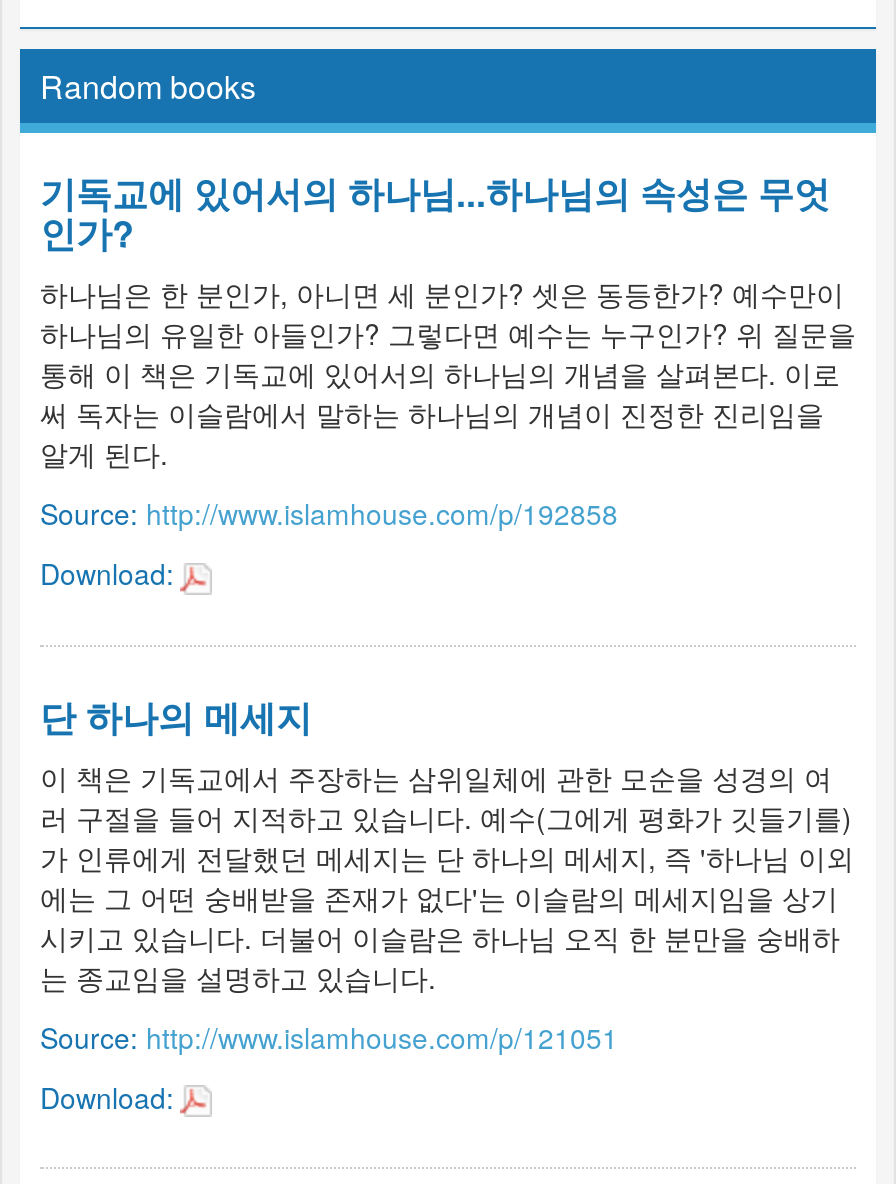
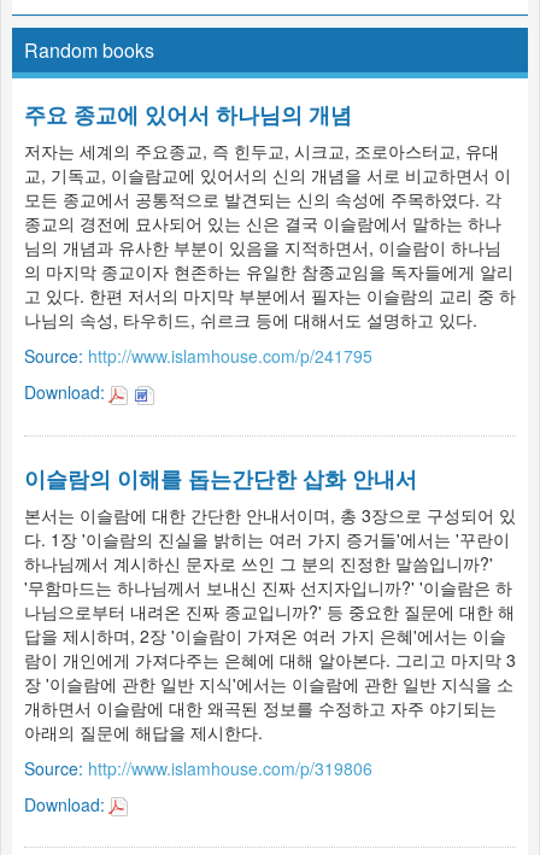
[40,168,856,474] 기독교에 있어서의 하나님...하나님의 속성은 무엇 | 인가? | 하나님은 한 분인가, 아니면 세 분인가? 셋은 동등한가? 예수만이 | 하나님의 유일한 아들인가? 그렇다면 예수는 누구인가? 위 질문을 | 통해 이 책은 기독교에 있어서의 하나님의 개념을 살펴본다. 이로 | 써 독자는 이슬람에서 말하는 하나님의 개념이 진정한 진리임을 | 알게 된다. -> [24,99,516,332] 주요 종교에 있어서 하나님의 개념 | 저자는 세계의 주요종교, 즉 힌두교, 시크교, 조로아스터교, 유대 | 교, 기독교, 이슬람교에 있어서의 신의 개념을 서로 비교하면서 이 | 모든 종교에서 공통적으로 발견되는 신의 속성에 주목하였다. 각 | 종교의 경전에 묘사되어 있는 신은 결국 이슬람에서 말하는 하나 | 님의 개념과 유사한 부분이 있음을 지적하면서, 이슬람이 하나님 | 의 마지막 종교이자 현존하는 유일한 참종교임을 독자들에게 알리 | 고 있다. 한편 저서의 마지막 부분에서 필자는 이슬람의 교리 중 하 | 나님의 속성, 타우히드, 쉬르크 등에 대해서도 설명하고 있다.
[40,494,618,534] Source: http://www.islamhouse.com/p/192858 -> [24,344,372,368] Source: http://www.islamhouse.com/p/241795
[40,690,854,996] 단 하나의 메세지 | 이 책은 기독교에서 주장하는 삼위일체에 관한 모순을 성경의 여 | 러 구절을 들어 지적하고 있습니다. 예수(그에게 평화가 깃들기를) | 가 인류에게 전달했던 메세지는 단 하나의 메세지, 즉 '하나님 이외 | 에는 그 어떤 숭배받을 존재가 없다'는 이슬람의 메세지임을 상기 | 시키고 있습니다. 더불어 이슬람은 하나님 오직 한 분만을 숭배하 | 는 종교임을 설명하고 있습니다. -> [24,463,516,744] 이슬람의 이해를 돕는간단한 삽화 안내서 | 본서는 이슬람에 대한 간단한 안내서이며, 총 3장으로 구성되어 있 | 다. 1장 '이슬람의 진실을 밝히는 여러 가지 증거들'에서는 '꾸란이 | 하나님께서 계시하신 문자로 쓰인 그 분의 진정한 말씀입니까?' | '무함마드는 하나님께서 보내신 진짜 선지자입니까?' '이슬람은 하 | 나님으로부터 내려온 진짜 종교입니까?' 등 중요한 질문에 대한 해 | 답을 제시하며, 2장 '이슬람이 가져온 여러 가지 은혜'에서는 이슬 | 람이 개인에게 가져다주는 은혜에 대해 알아본다. 그리고 마지막 3 | 장 '이슬람에 관한 일반 지식'에서는 이슬람에 관한 일반 지식을 소 | 개하면서 이슬람에 대한 왜곡된 정보를 수정하고 자주 야기되는 | 아래의 질문에 해답을 제시한다.
[40,1016,618,1056] Source: http://www.islamhouse.com/p/121051 -> [24,756,372,780] Source: http://www.islamhouse.com/p/319806

